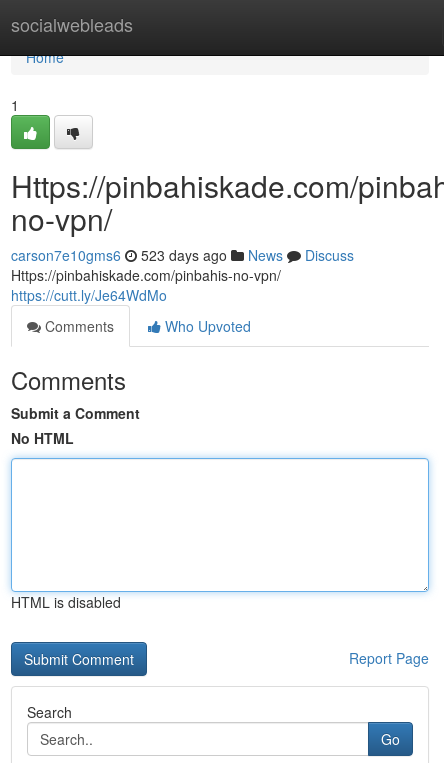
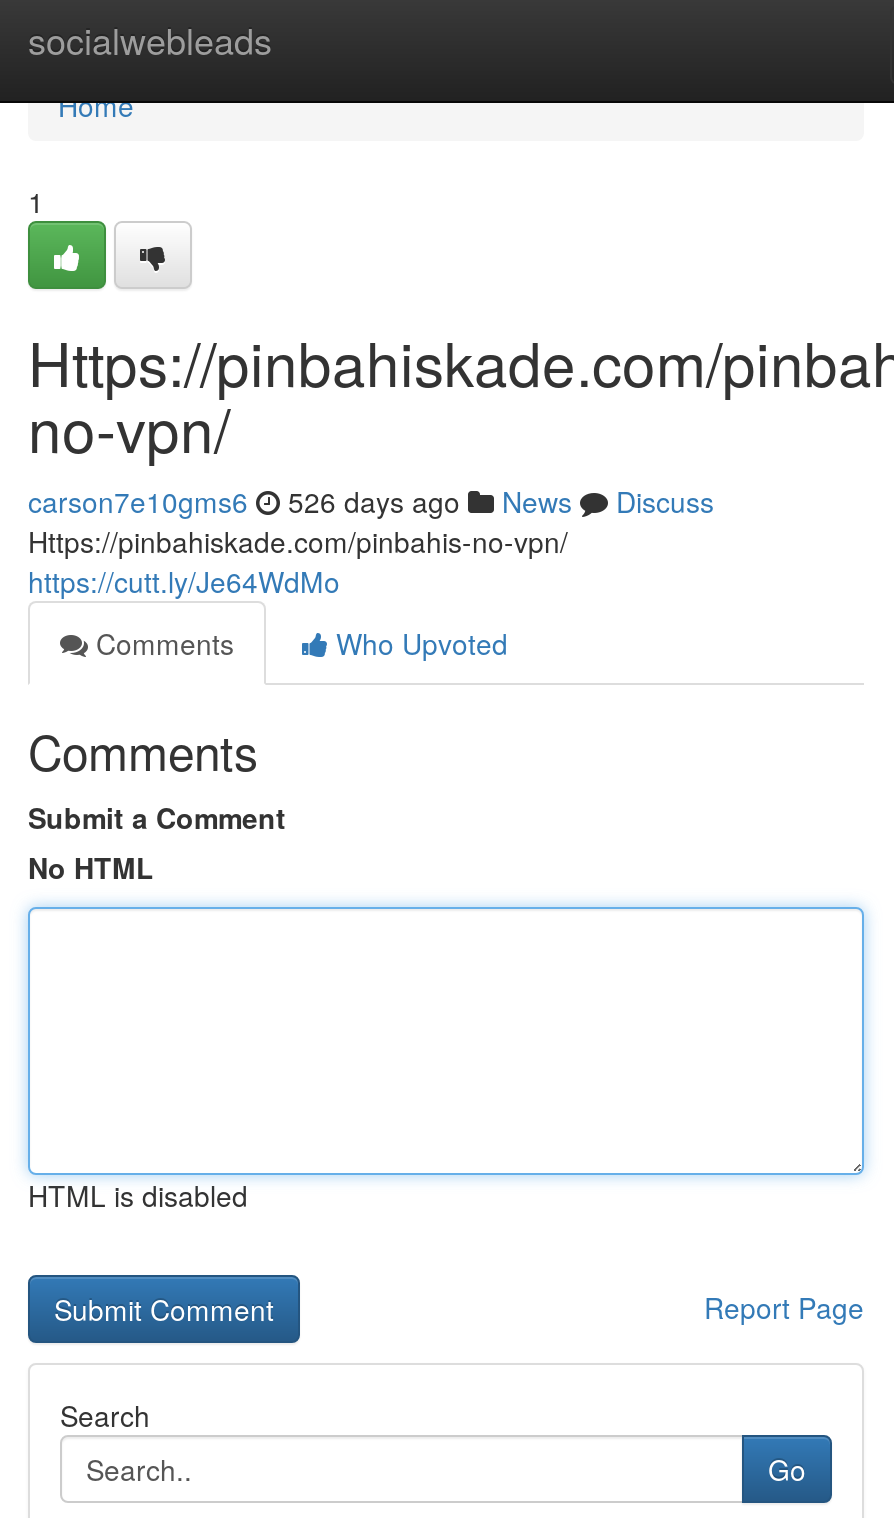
[11,245,354,265] carson7e10gms6 523 days ago News Discuss -> [28,481,714,521] carson7e10gms6 526 days ago News Discuss

